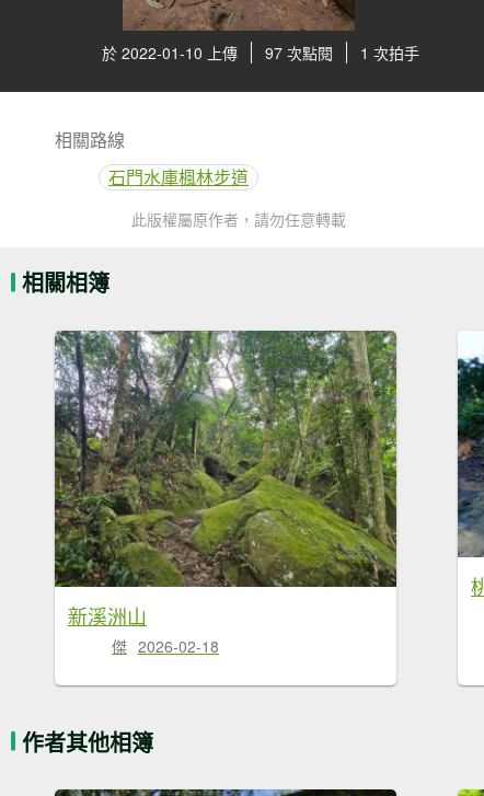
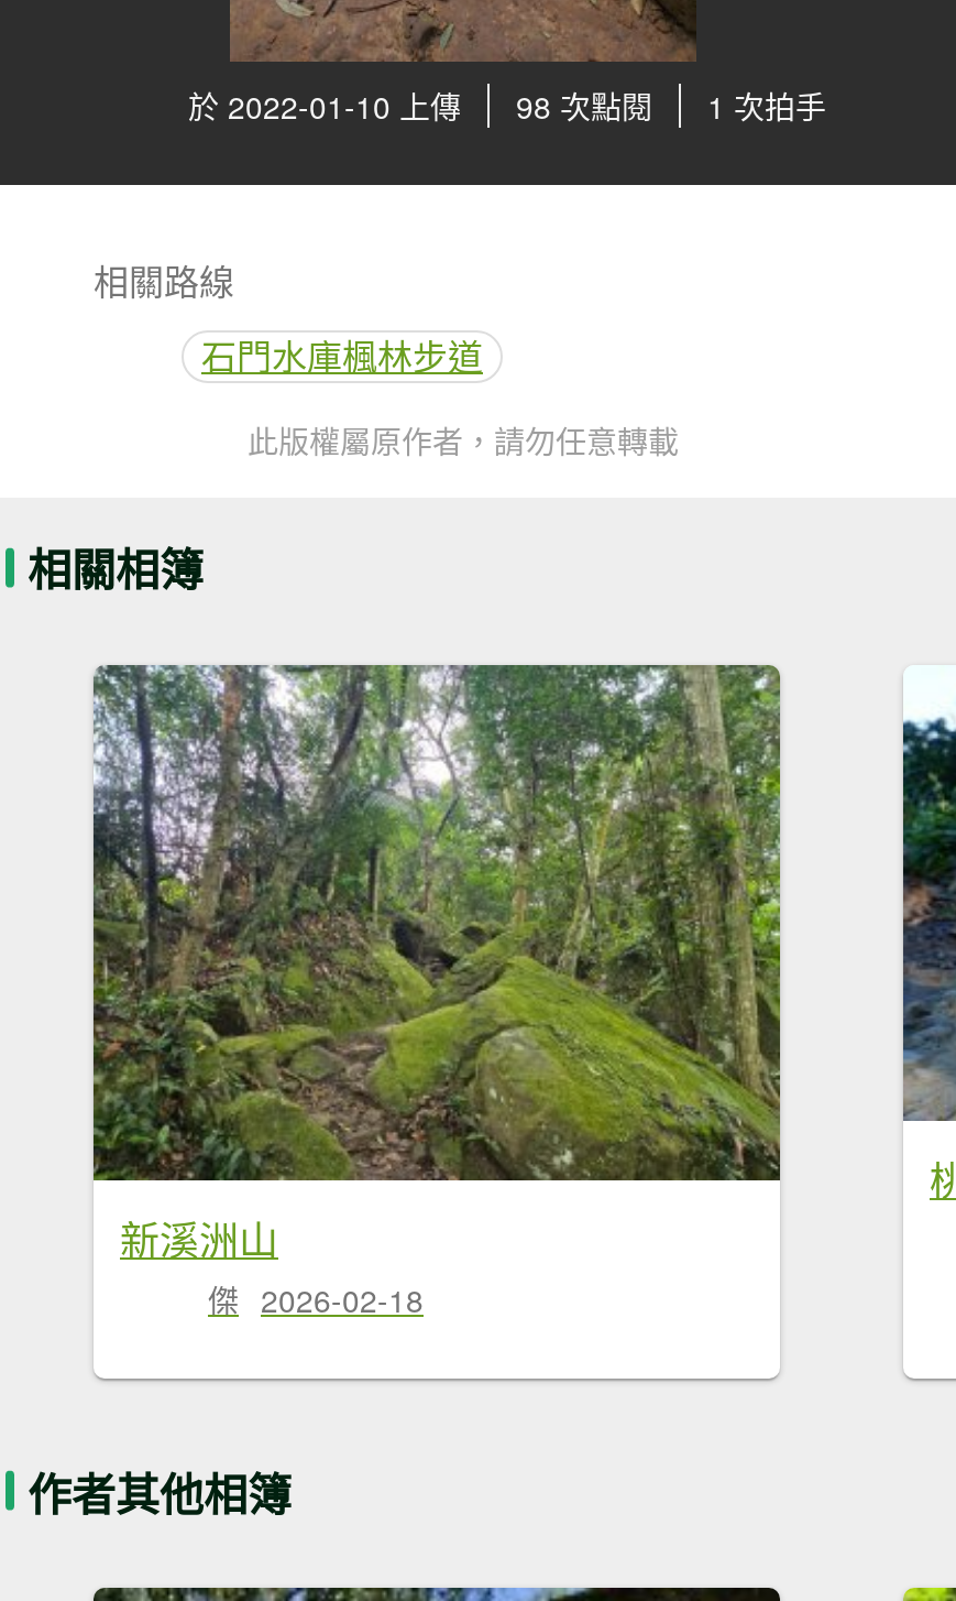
[102,42,419,64] 於 2022-01-10 上傳 97 次點閱 1 次拍手 -> [188,84,826,128] 於 2022-01-10 上傳 98 次點閱 1 次拍手

